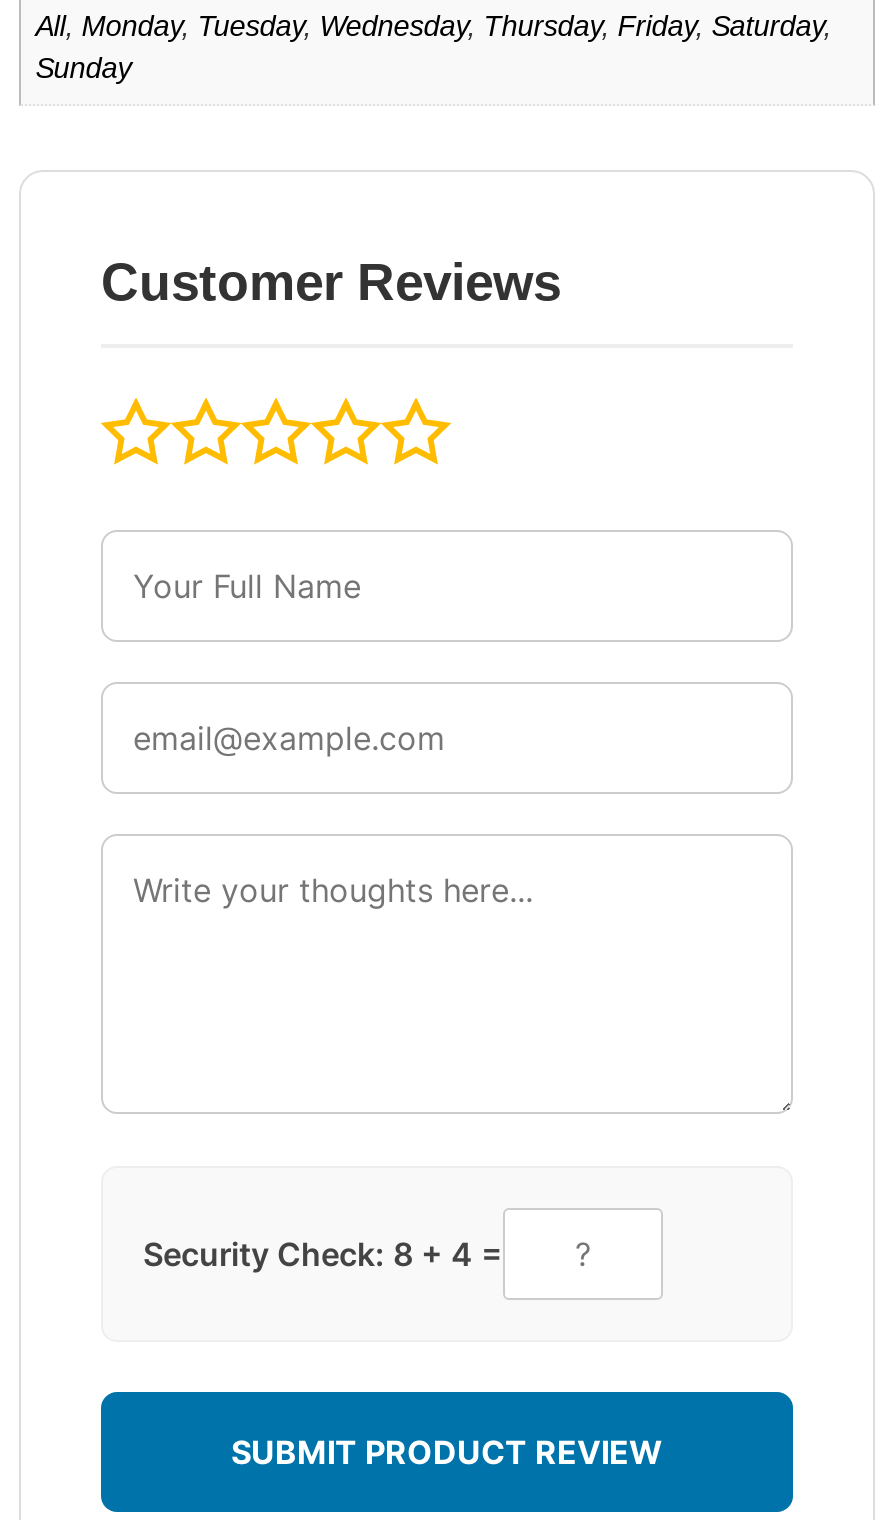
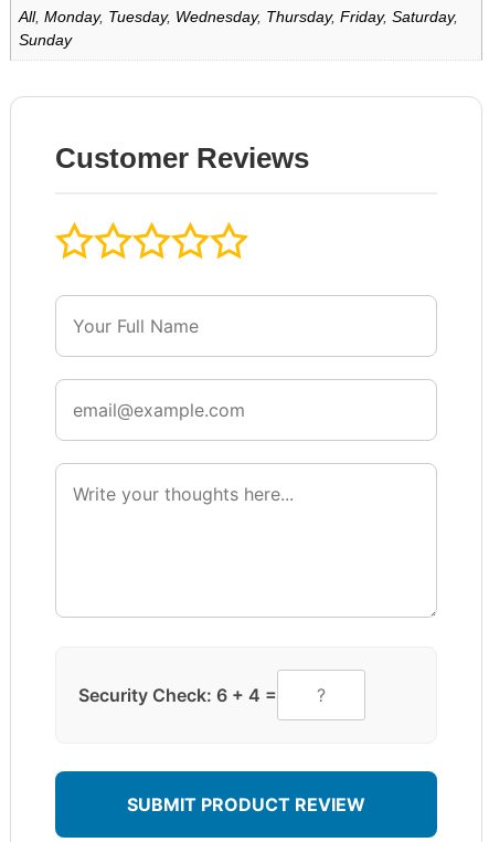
[143,1234,503,1274] Security Check: 8 + 4 = -> [78,684,277,706] Security Check: 6 + 4 =

